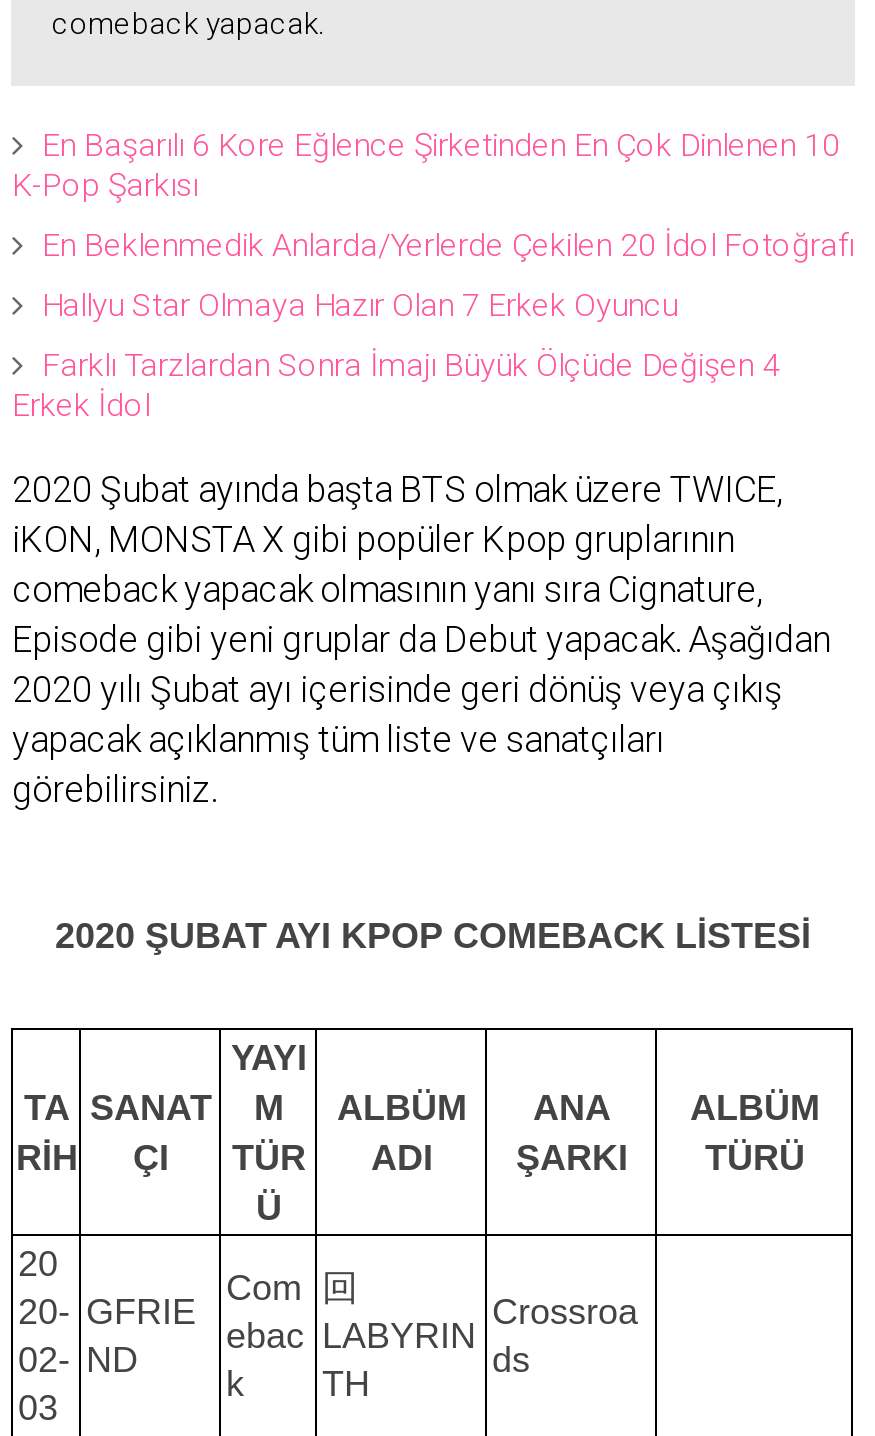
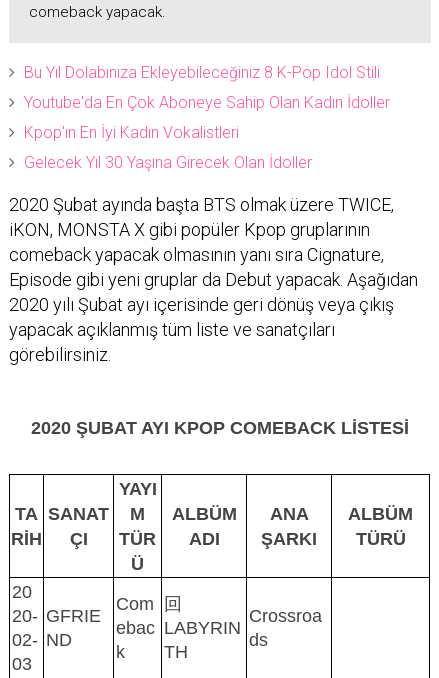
[12,126,840,204] En Başarılı 6 Kore Eğlence Şirketinden En Çok Dinlenen 10 | K-Pop Şarkısı -> [24,63,380,82] Bu Yıl Dolabınıza Ekleyebileceğiniz 8 K-Pop Idol Stili
[42,226,854,264] En Beklenmedik Anlarda/Yerlerde Çekilen 20 İdol Fotoğrafı -> [24,93,390,112] Youtube'da En Çok Aboneye Sahip Olan Kadın İdoller
[42,286,678,324] Hallyu Star Olmaya Hazır Olan 7 Erkek Oyuncu -> [24,123,239,142] Kpop'ın En İyi Kadın Vokalistleri
[12,346,780,424] Farklı Tarzlardan Sonra İmajı Büyük Ölçüde Değişen 4 | Erkek İdol -> [24,153,312,172] Gelecek Yıl 30 Yaşına Girecek Olan İdoller

